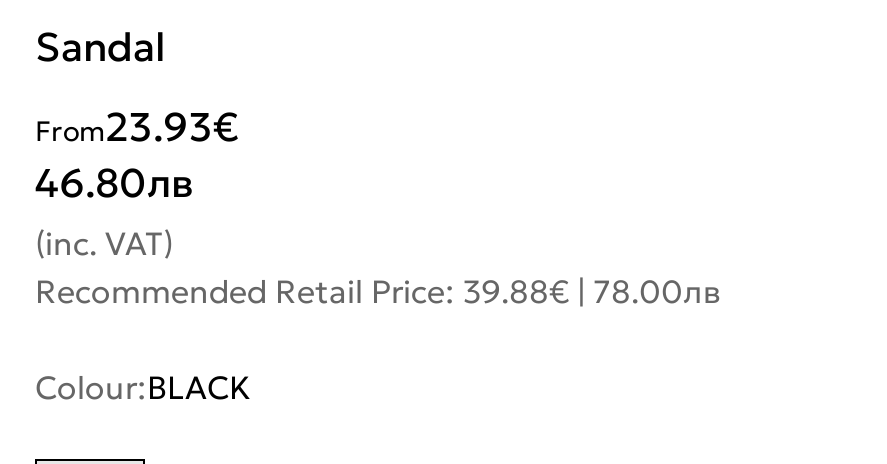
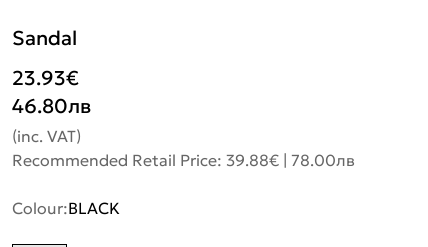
[35,100,239,152] From23.93€ -> [12,65,79,91] 23.93€

